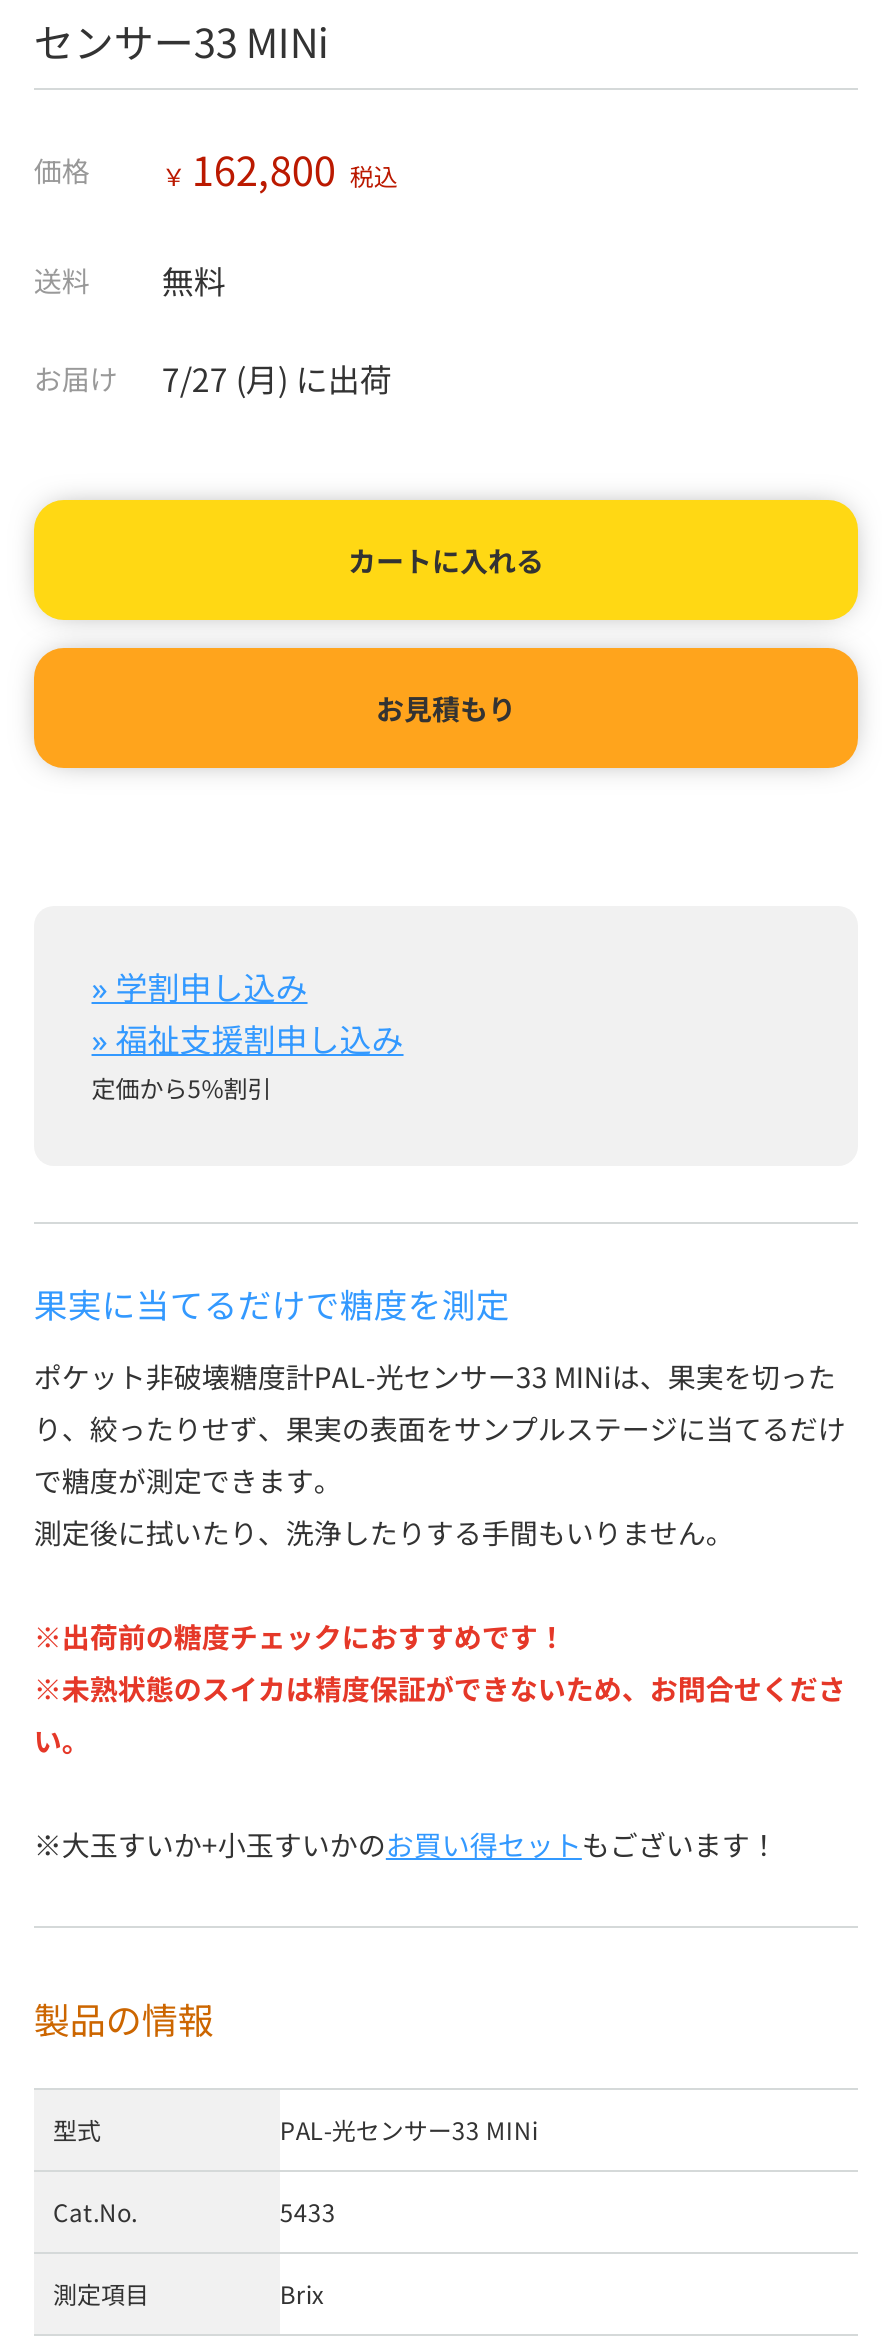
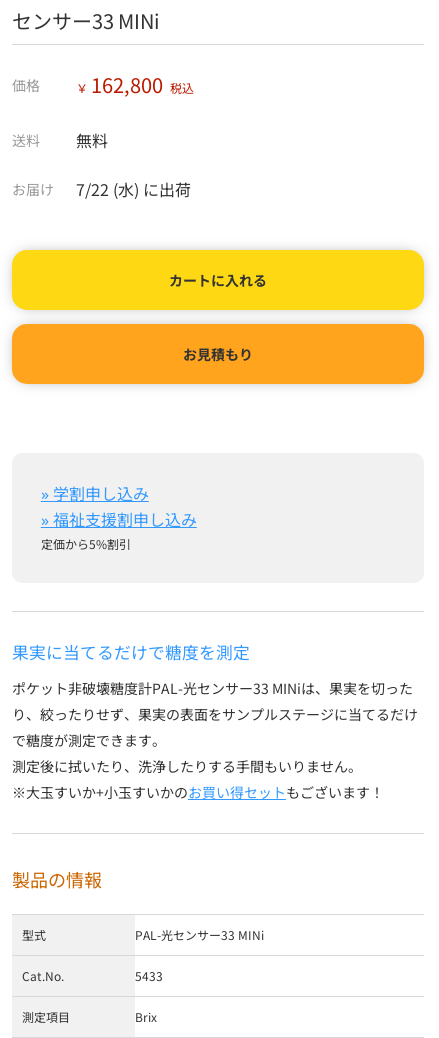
[34,354,392,402] お届け 7/27 (月)に出荷 -> [12,177,191,201] お届け 7/22 (水)に出荷
[34,1615,846,1759] ※出荷前の糖度チェックにおすすめです！ | ※未熟状態のスイカは精度保証ができないため、お問合せくださ | い。 -> none

